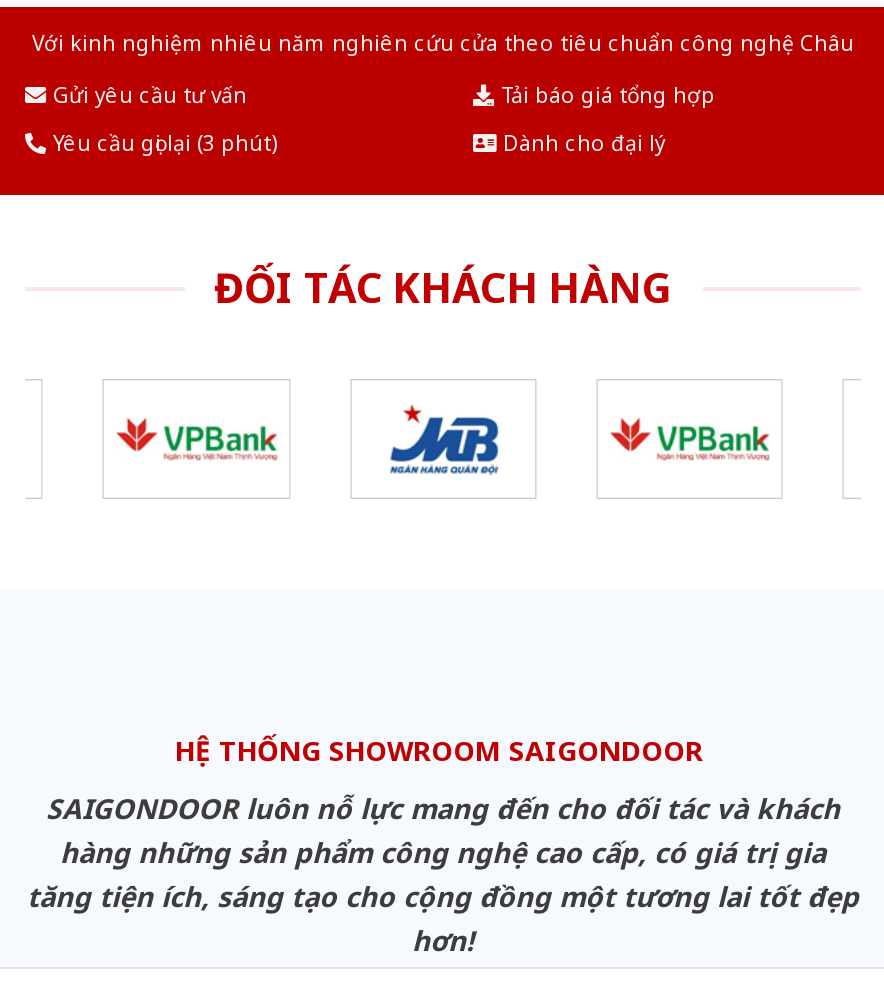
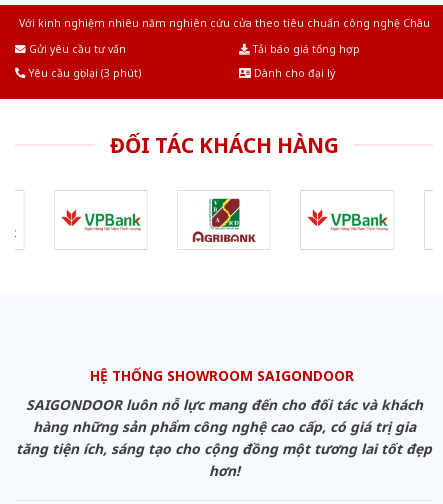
[381,396,505,482] [image] -> [192,198,256,243] [image]

